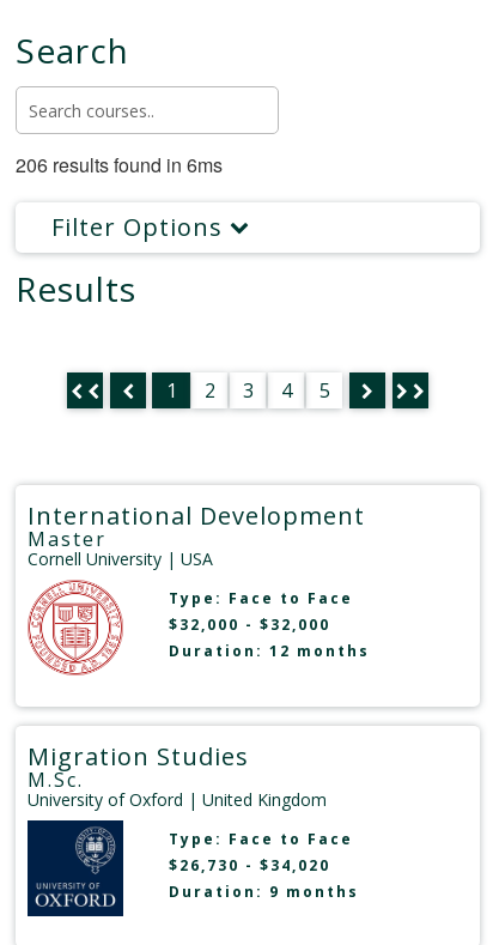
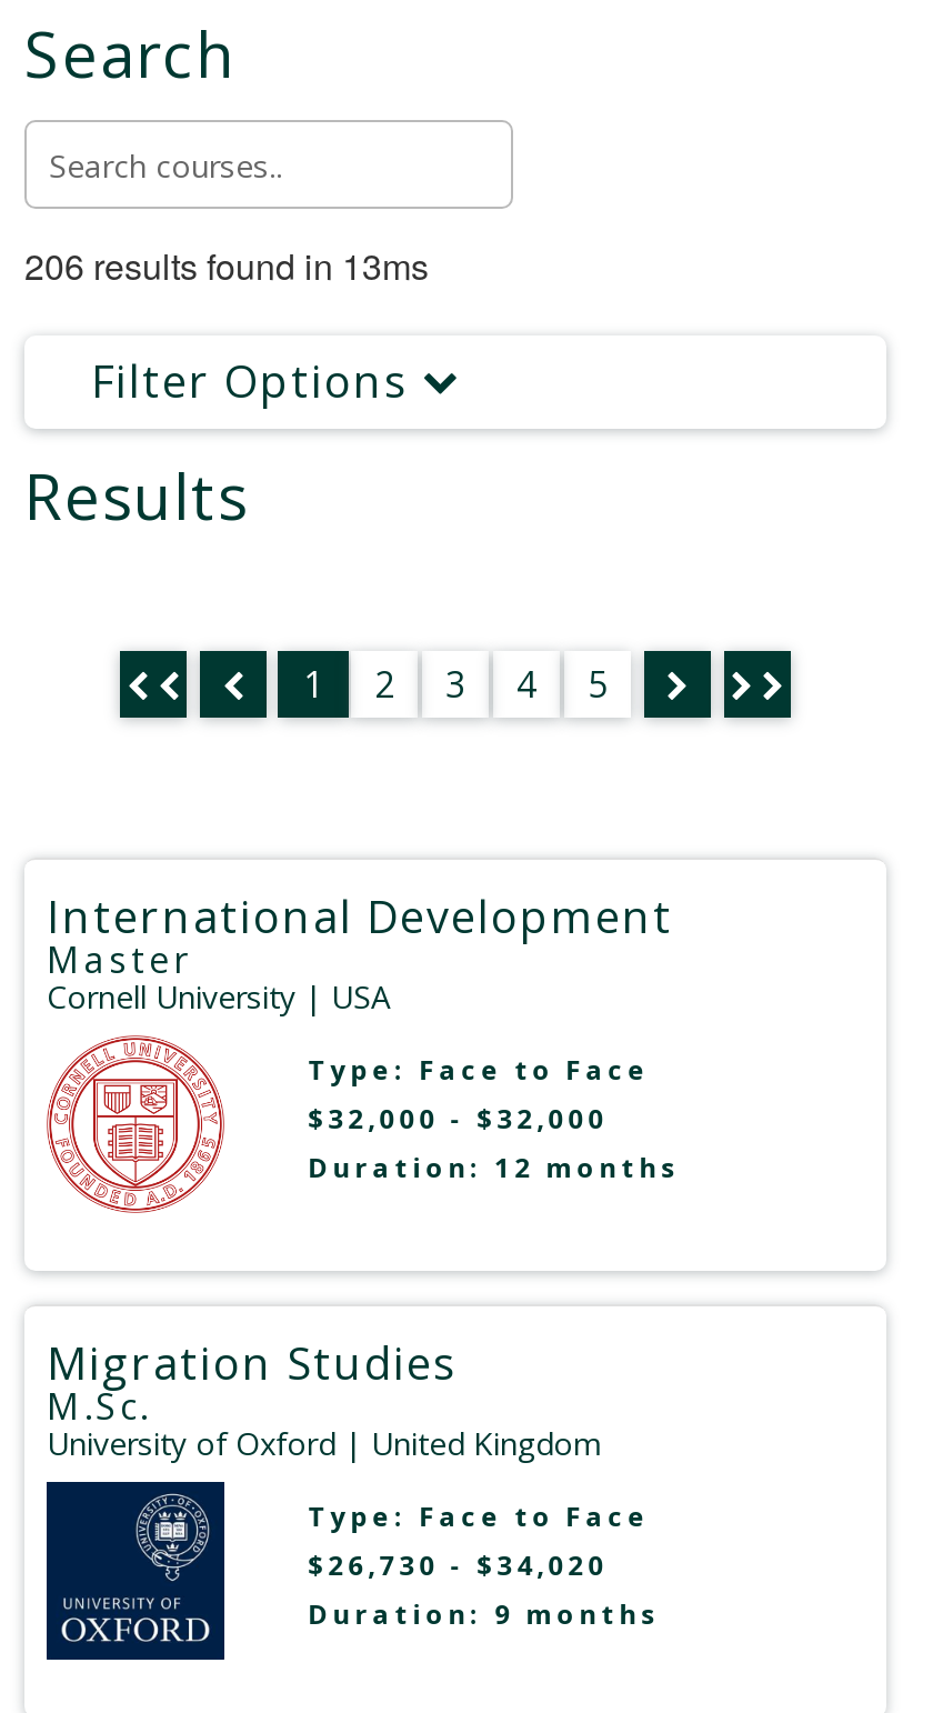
[16,151,223,178] 206 results found in 6ms -> [24,240,429,291] 206 results found in 13ms

